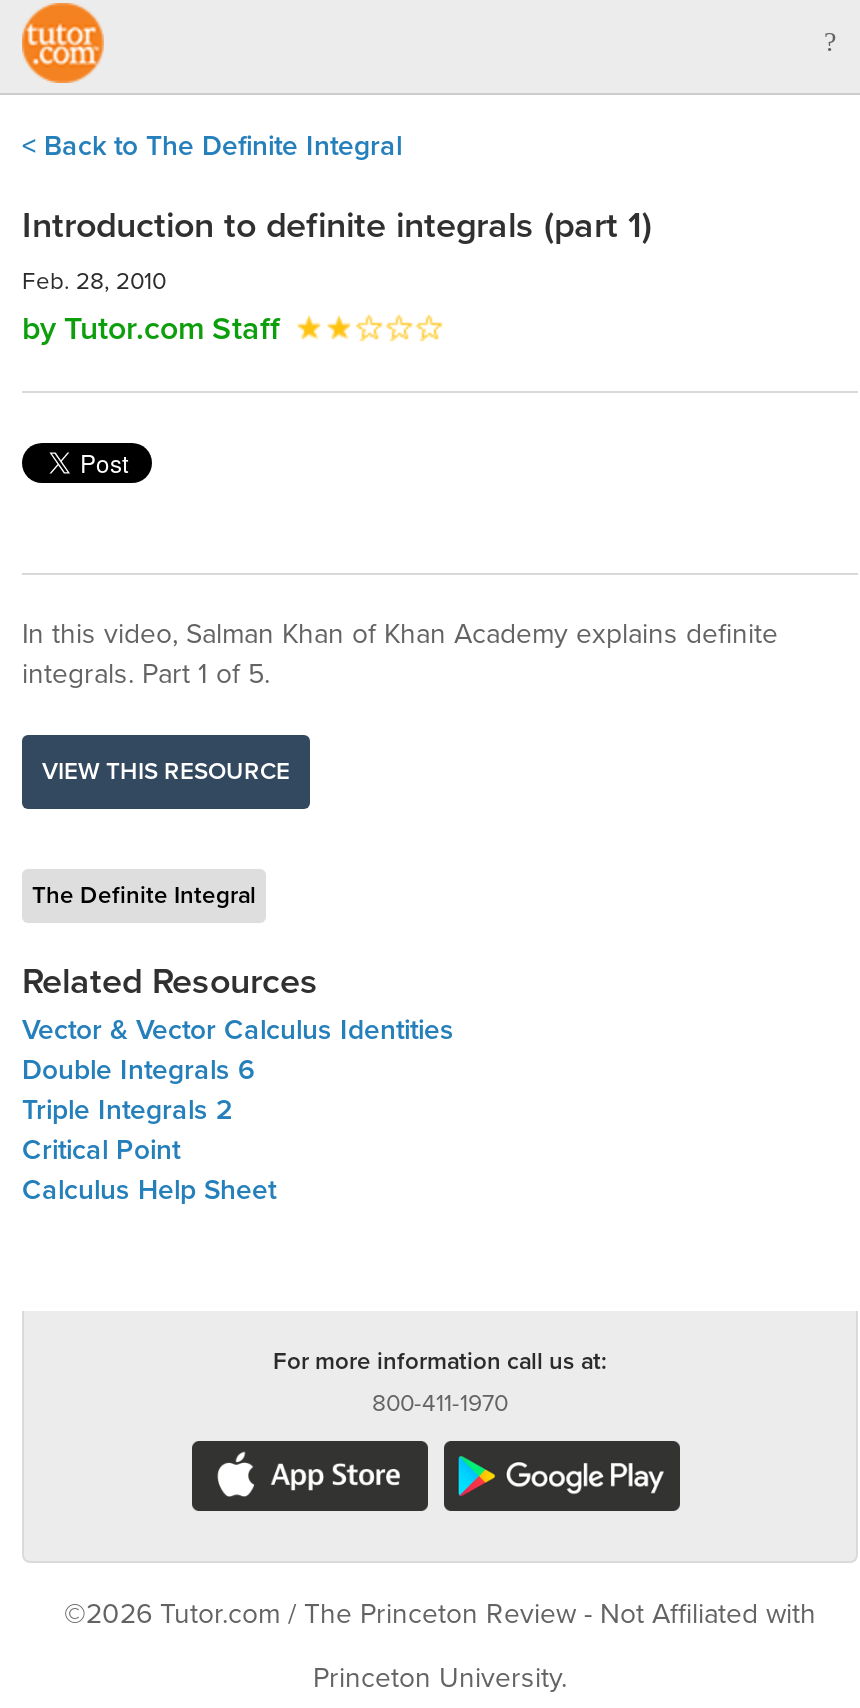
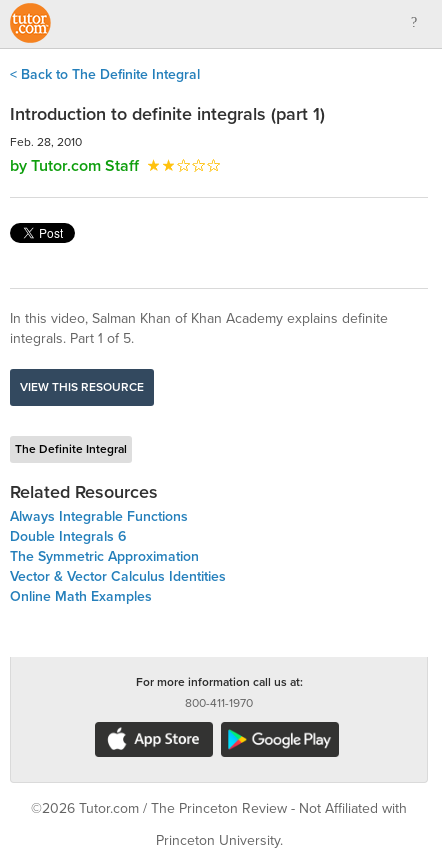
moved [22,1013,454,1047] -> [10,568,226,585]: Vector & Vector Calculus Identities
none -> [10,508,188,525] Always Integrable Functions
[22,1093,276,1207] Triple Integrals 2 | Critical Point | Calculus Help Sheet -> [10,548,199,605] The Symmetric Approximation | Online Math Examples

